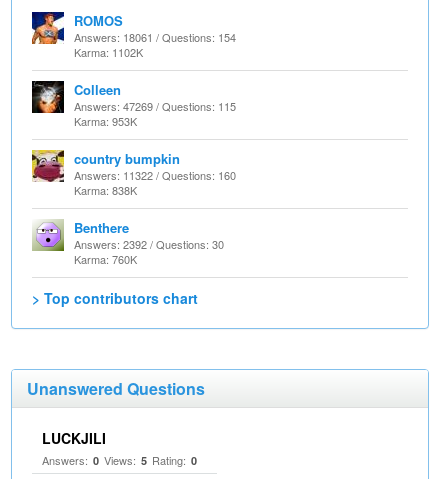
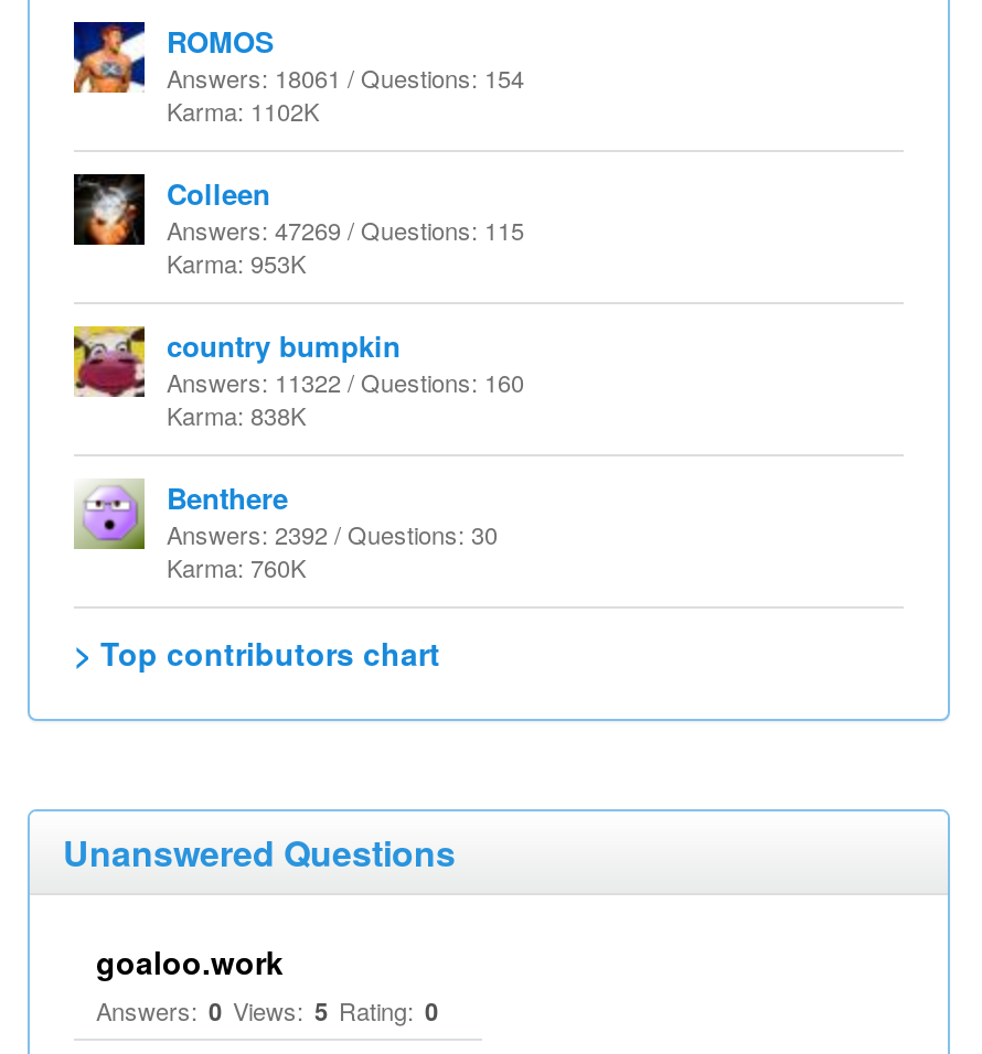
[42,428,106,448] LUCKJILI -> [96,939,284,983] goaloo.work

